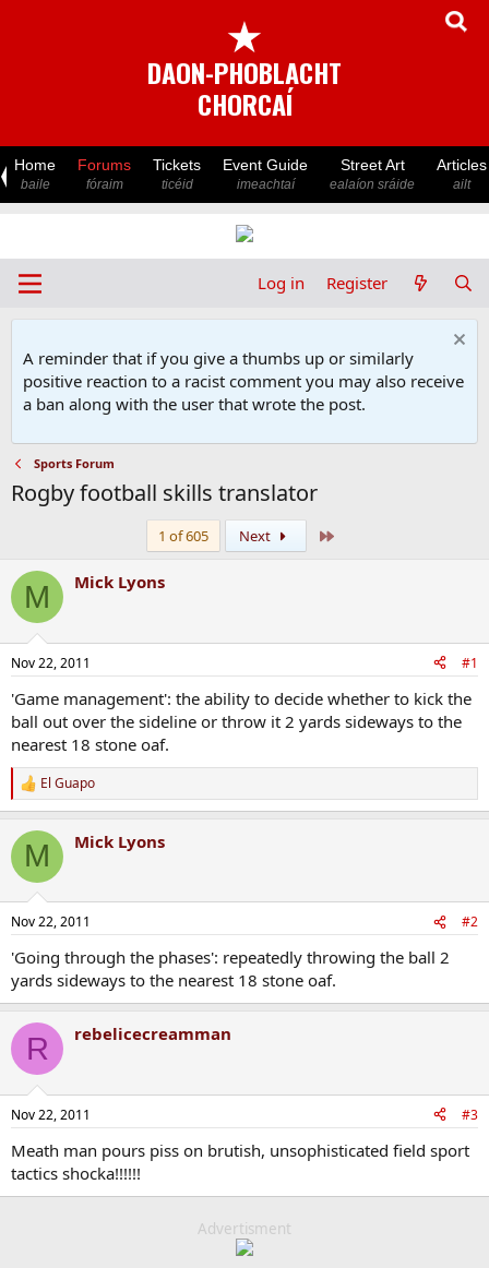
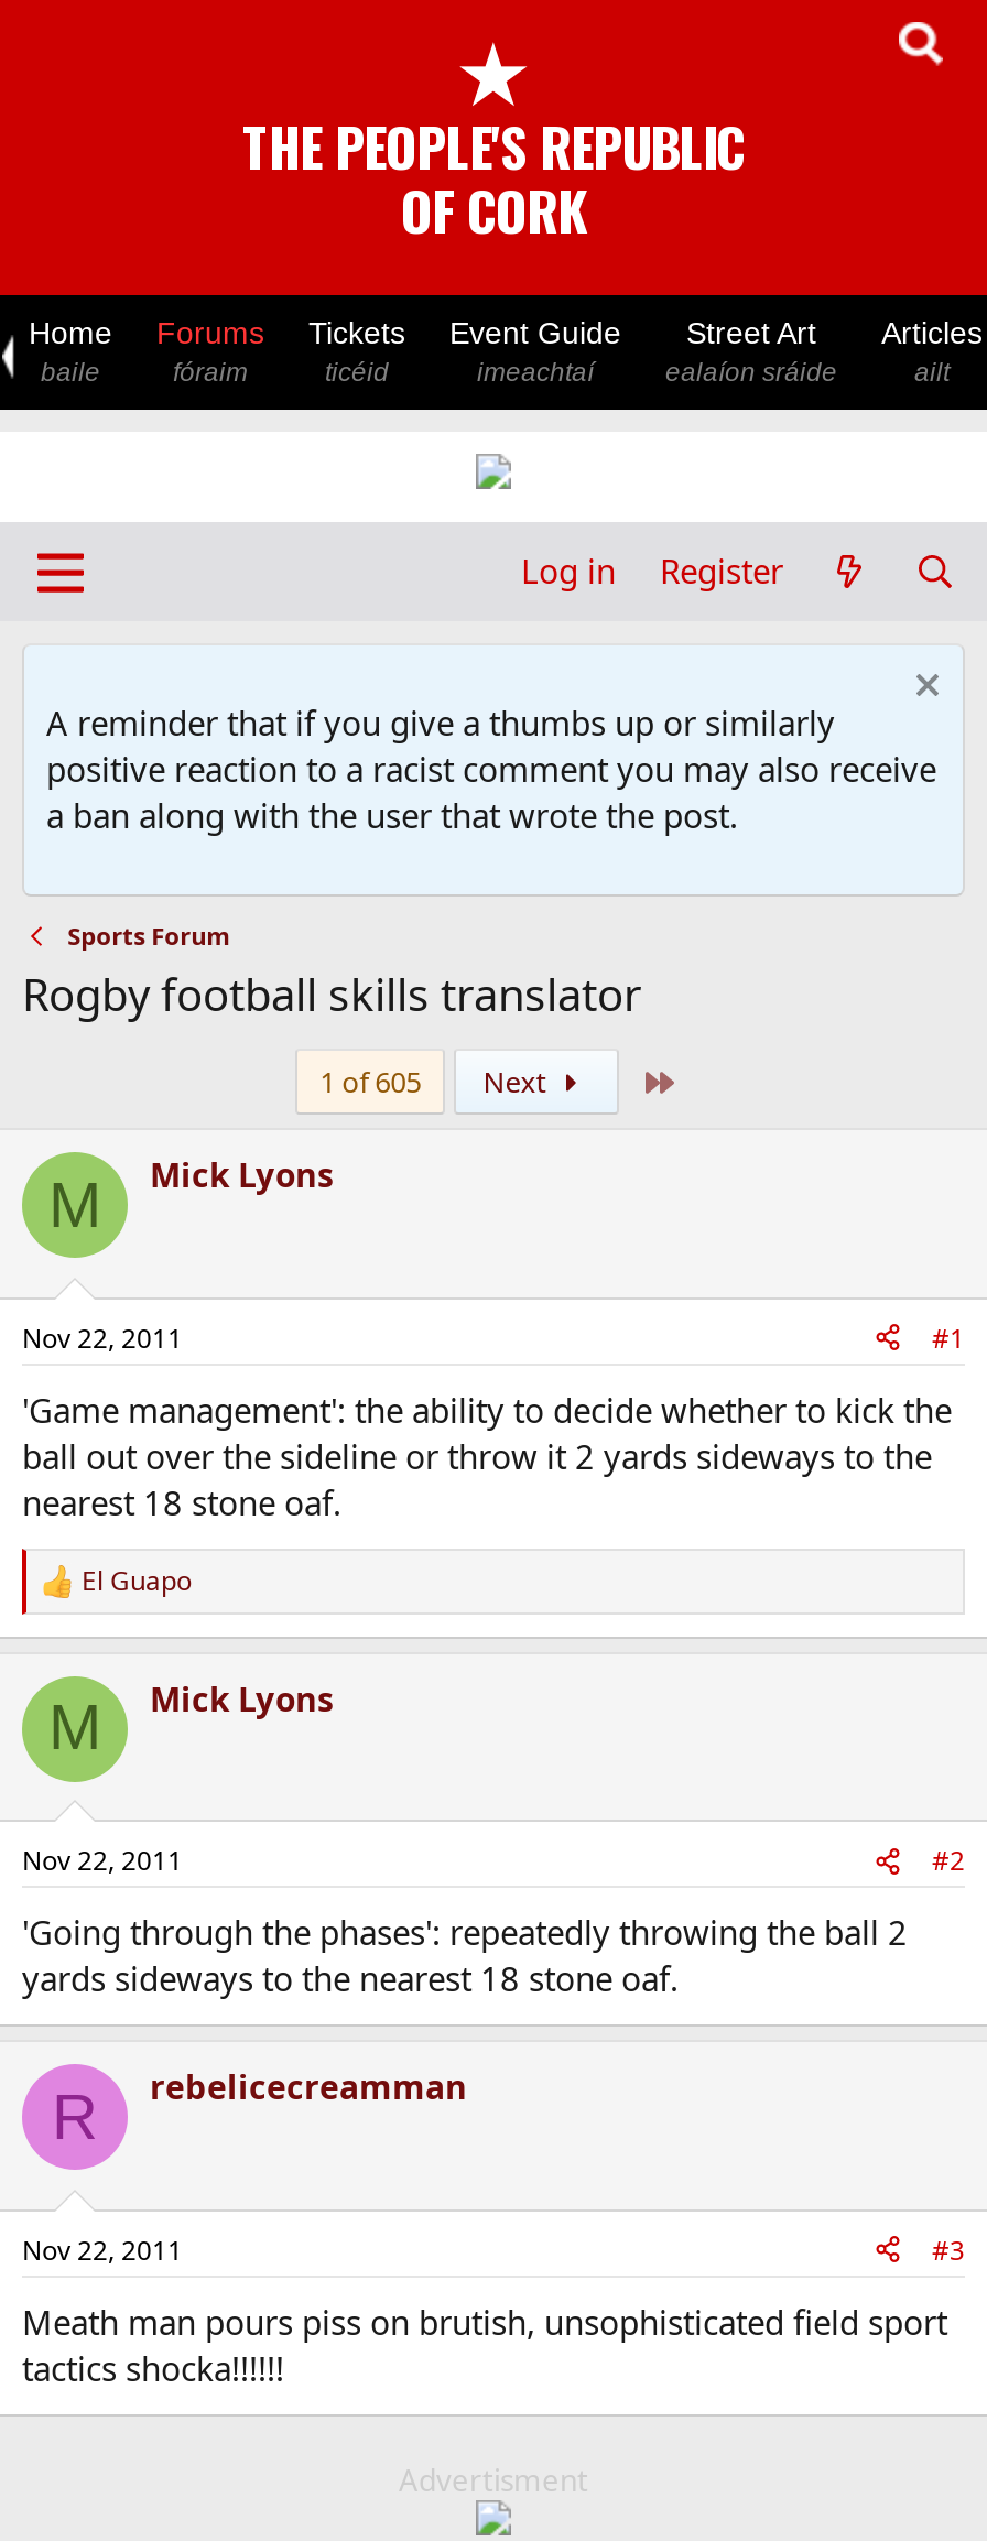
[147,52,342,123] DAON-PHOBLACHT | CHORCAÍ -> [242,106,745,249] THE PEOPLE'S REPUBLIC | OF CORK

